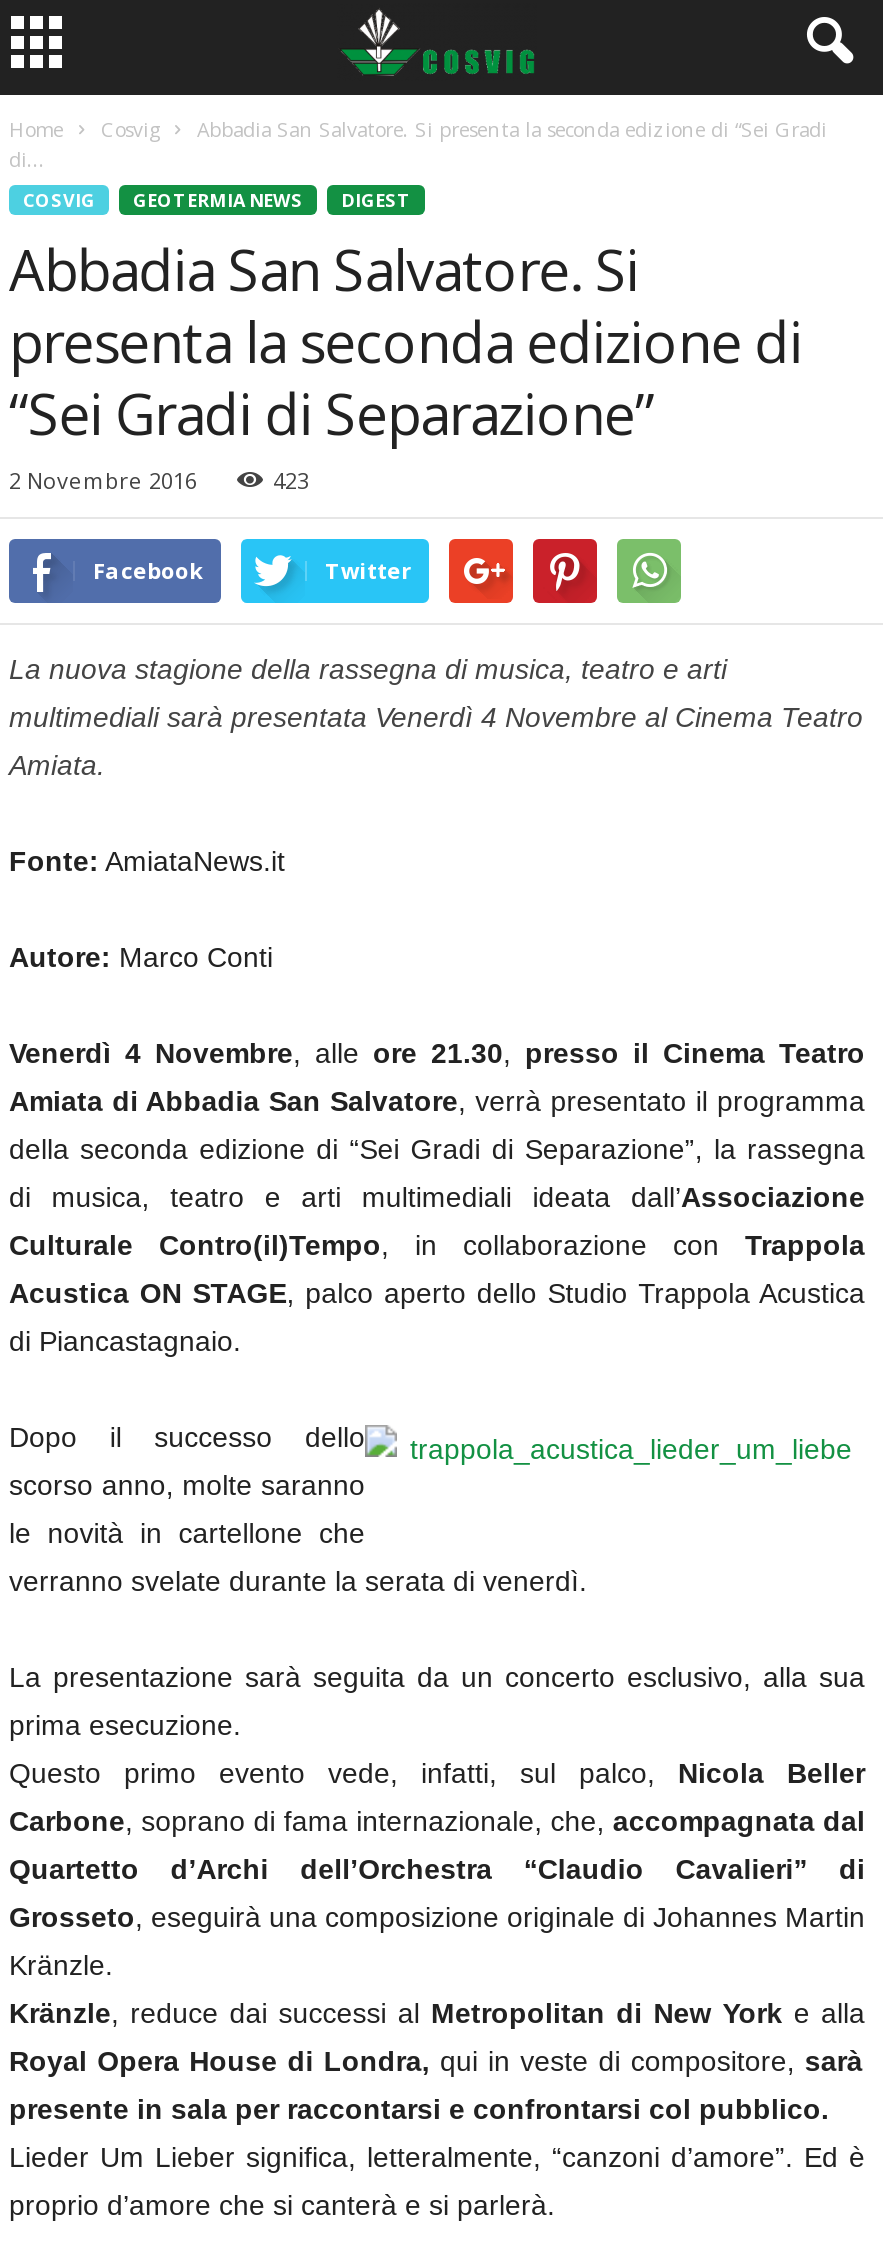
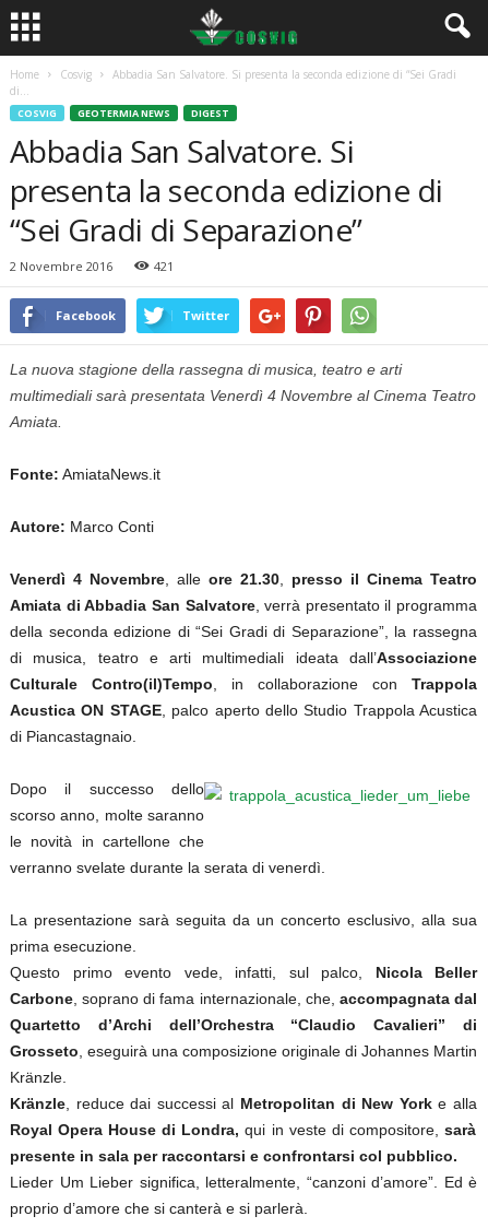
[273,465,309,495] 423 -> [154,258,174,274] 421

